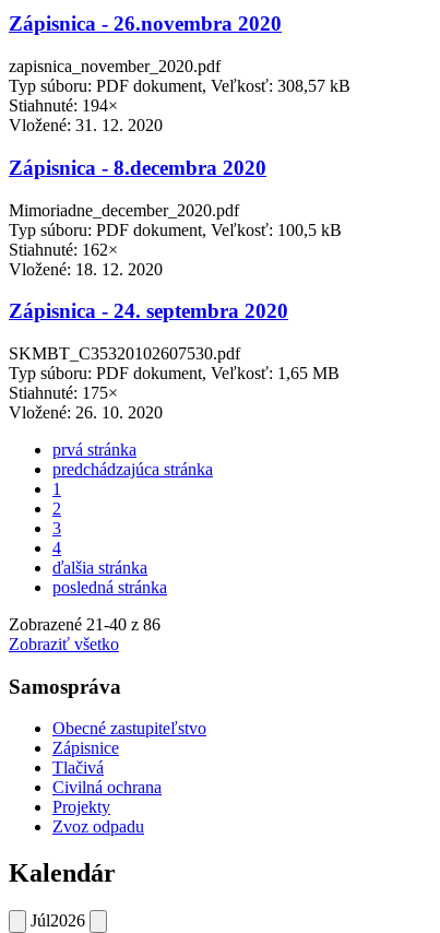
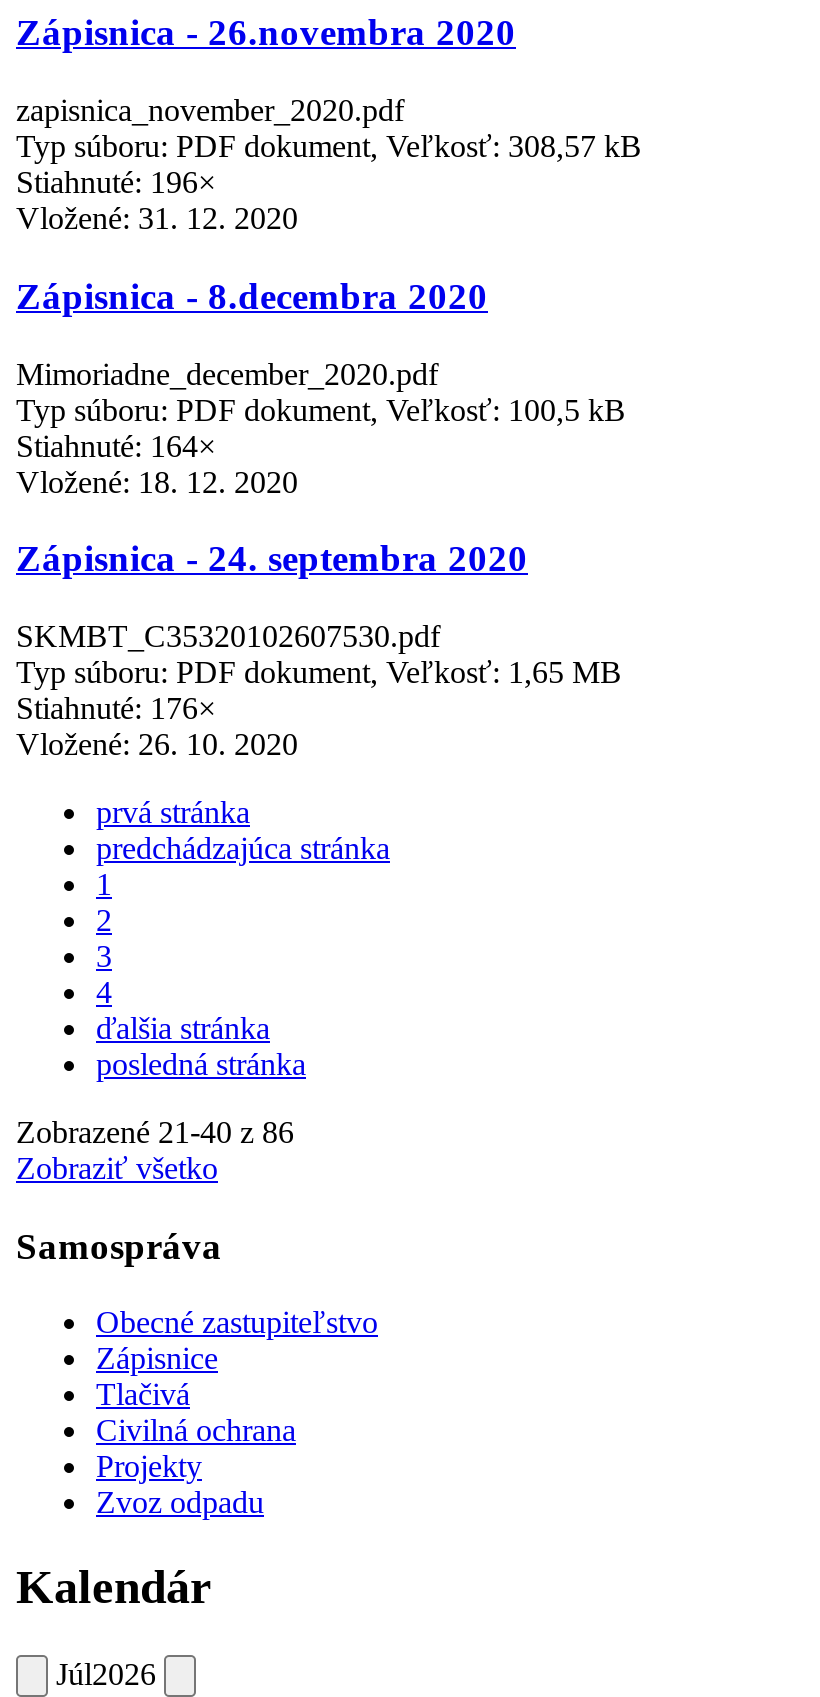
[9,96,118,115] Stiahnuté: 194× -> [16,165,216,199] Stiahnuté: 196×
[9,240,118,258] Stiahnuté: 162× -> [16,428,216,462] Stiahnuté: 164×
[9,383,118,402] Stiahnuté: 175× -> [16,691,216,725] Stiahnuté: 176×

